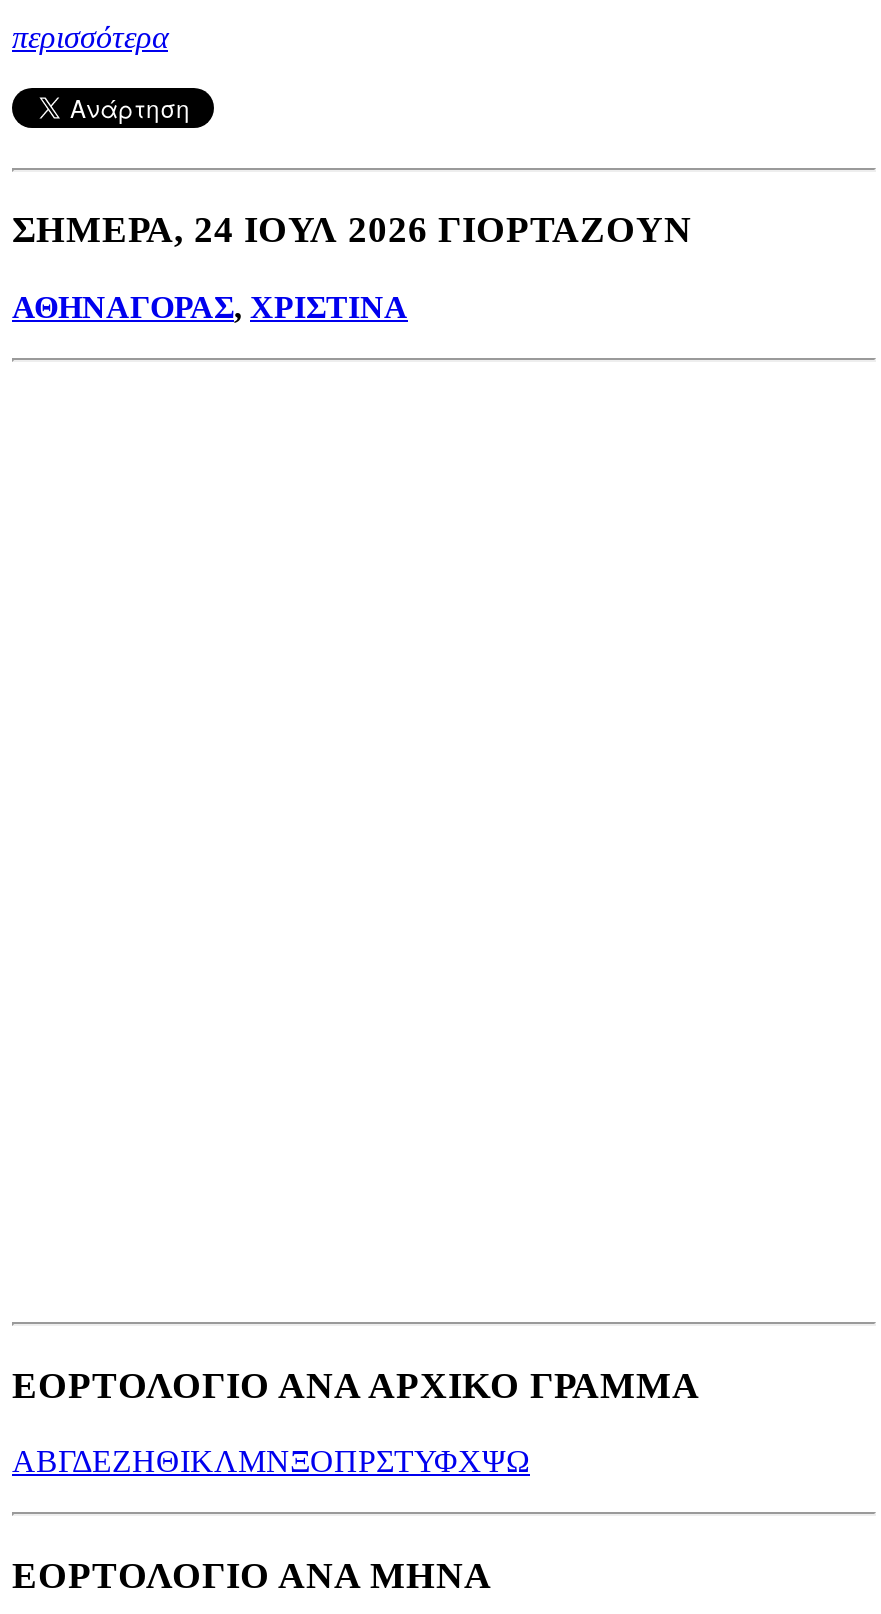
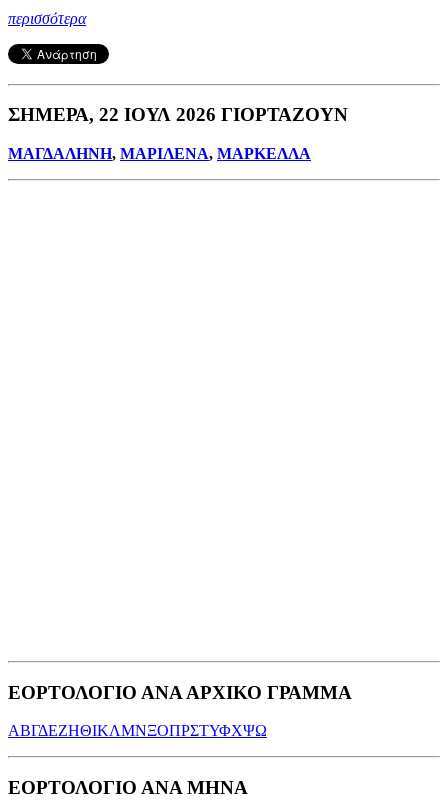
[12,208,692,250] ΣΗΜΕΡΑ, 24 ΙΟΥΛ 2026 ΓΙΟΡΤΑΖΟΥΝ -> [8,104,348,125] ΣΗΜΕΡΑ, 22 ΙΟΥΛ 2026 ΓΙΟΡΤΑΖΟΥΝ
[12,290,408,324] ΑΘΗΝΑΓΟΡΑΣ, ΧΡΙΣΤΙΝΑ -> [8,145,311,162] ΜΑΓΔΑΛΗΝΗ, ΜΑΡΙΛΕΝΑ, ΜΑΡΚΕΛΛΑ

